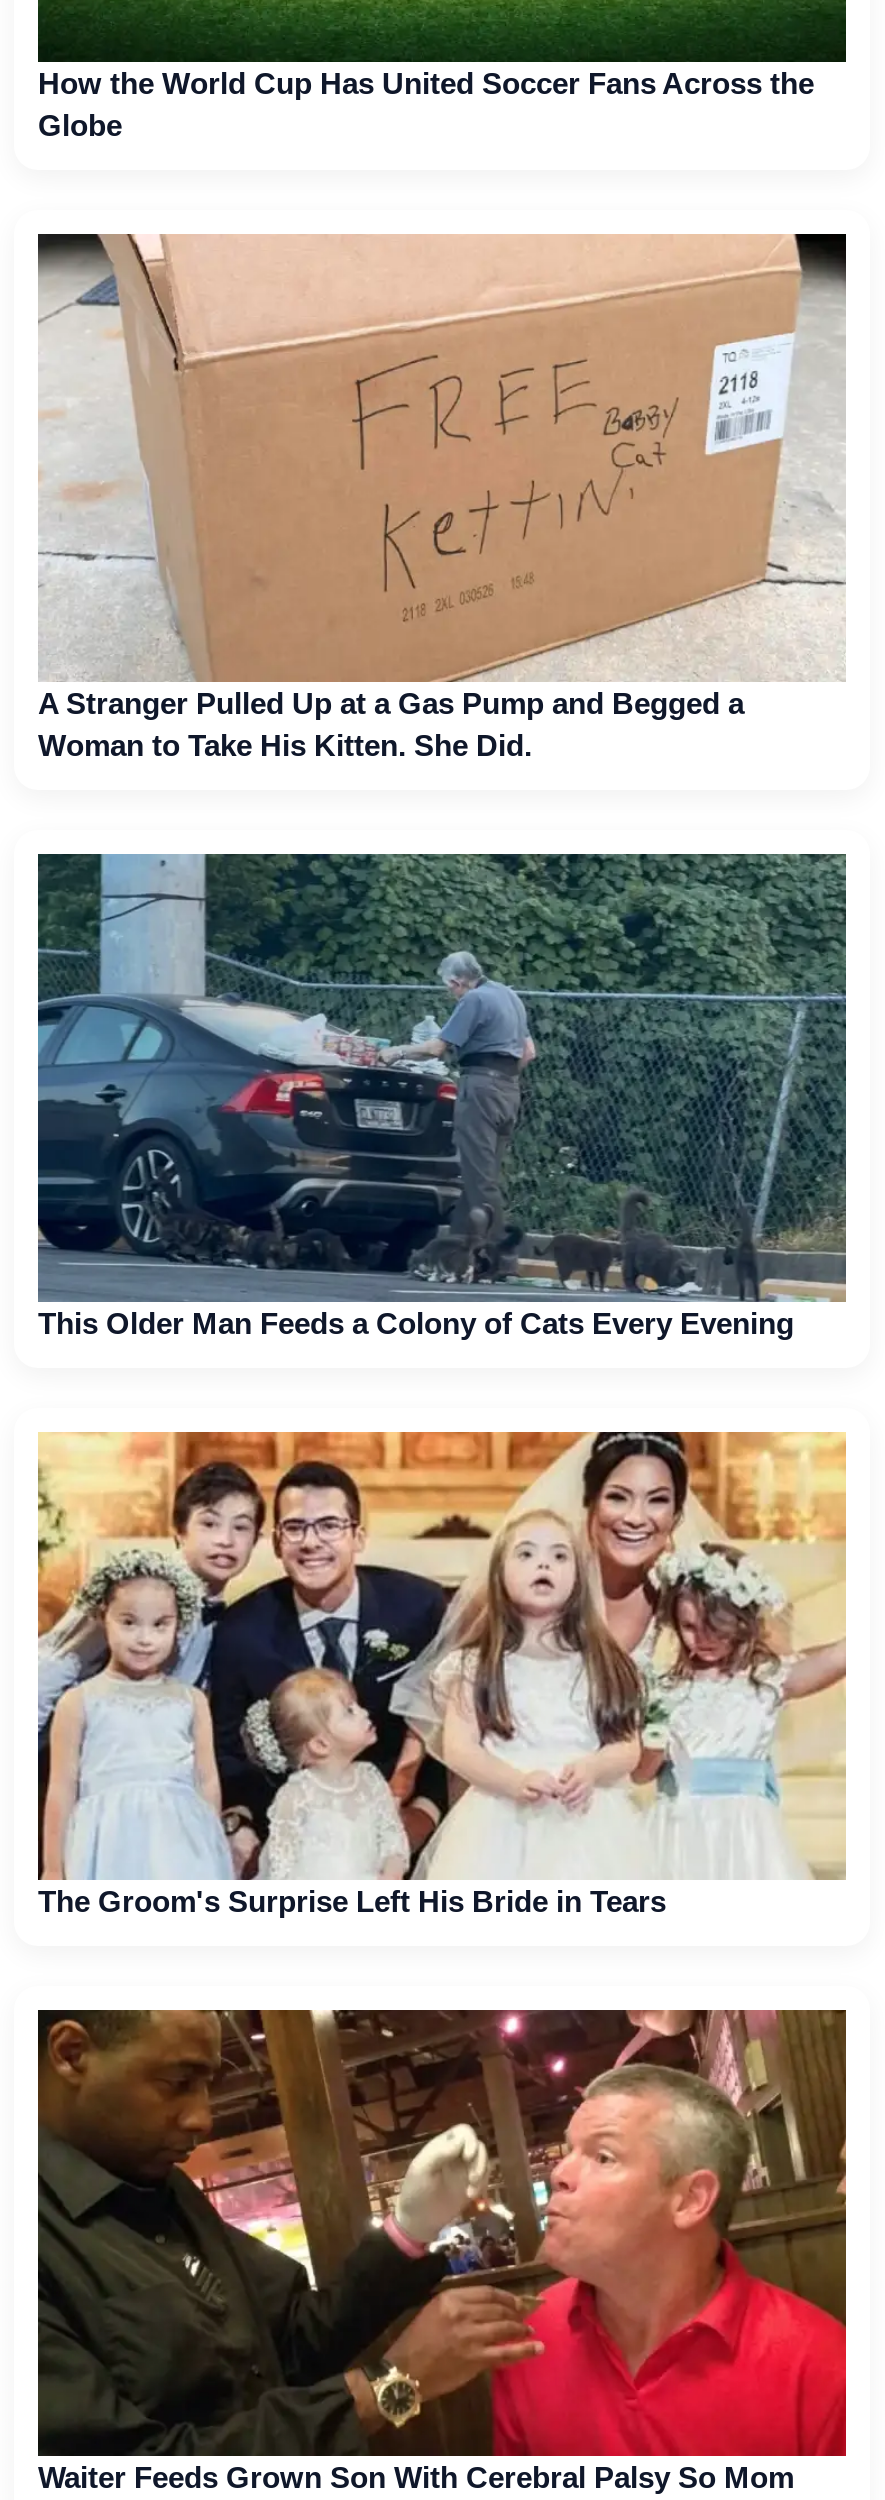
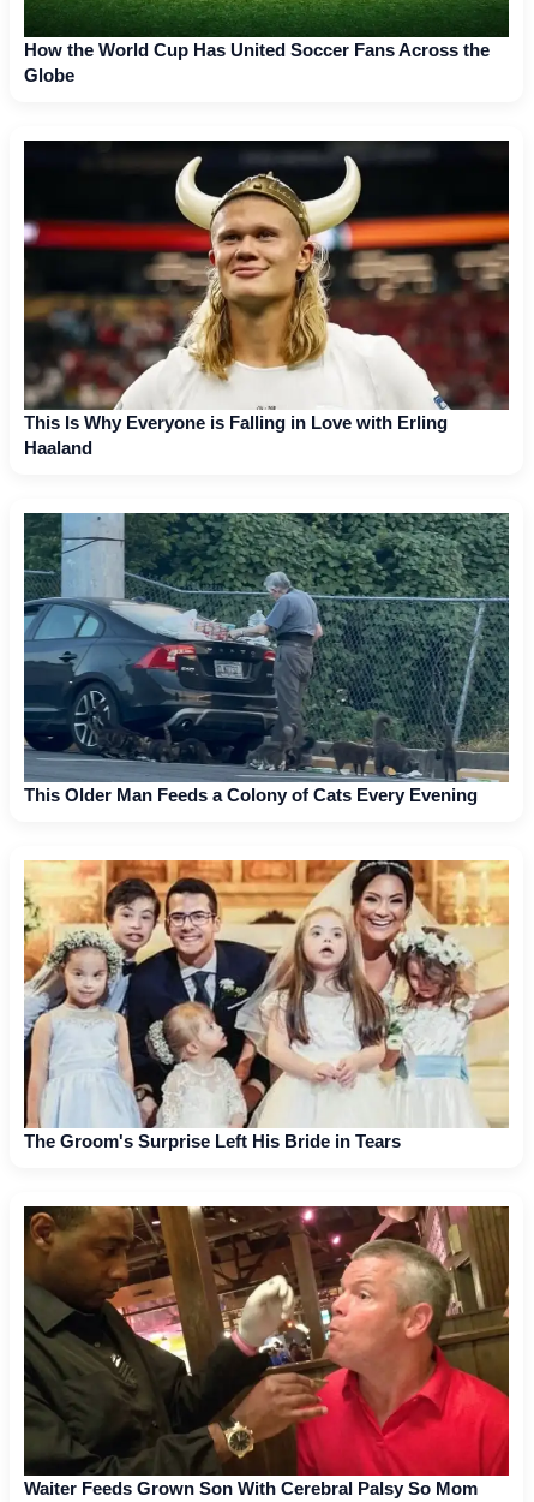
[36,232,848,761] [image] | A Stranger Pulled Up at a Gas Pump and Begged a | Woman to Take His Kitten. She Did. -> [23,139,510,457] [image] | This Is Why Everyone is Falling in Love with Erling | Haaland

